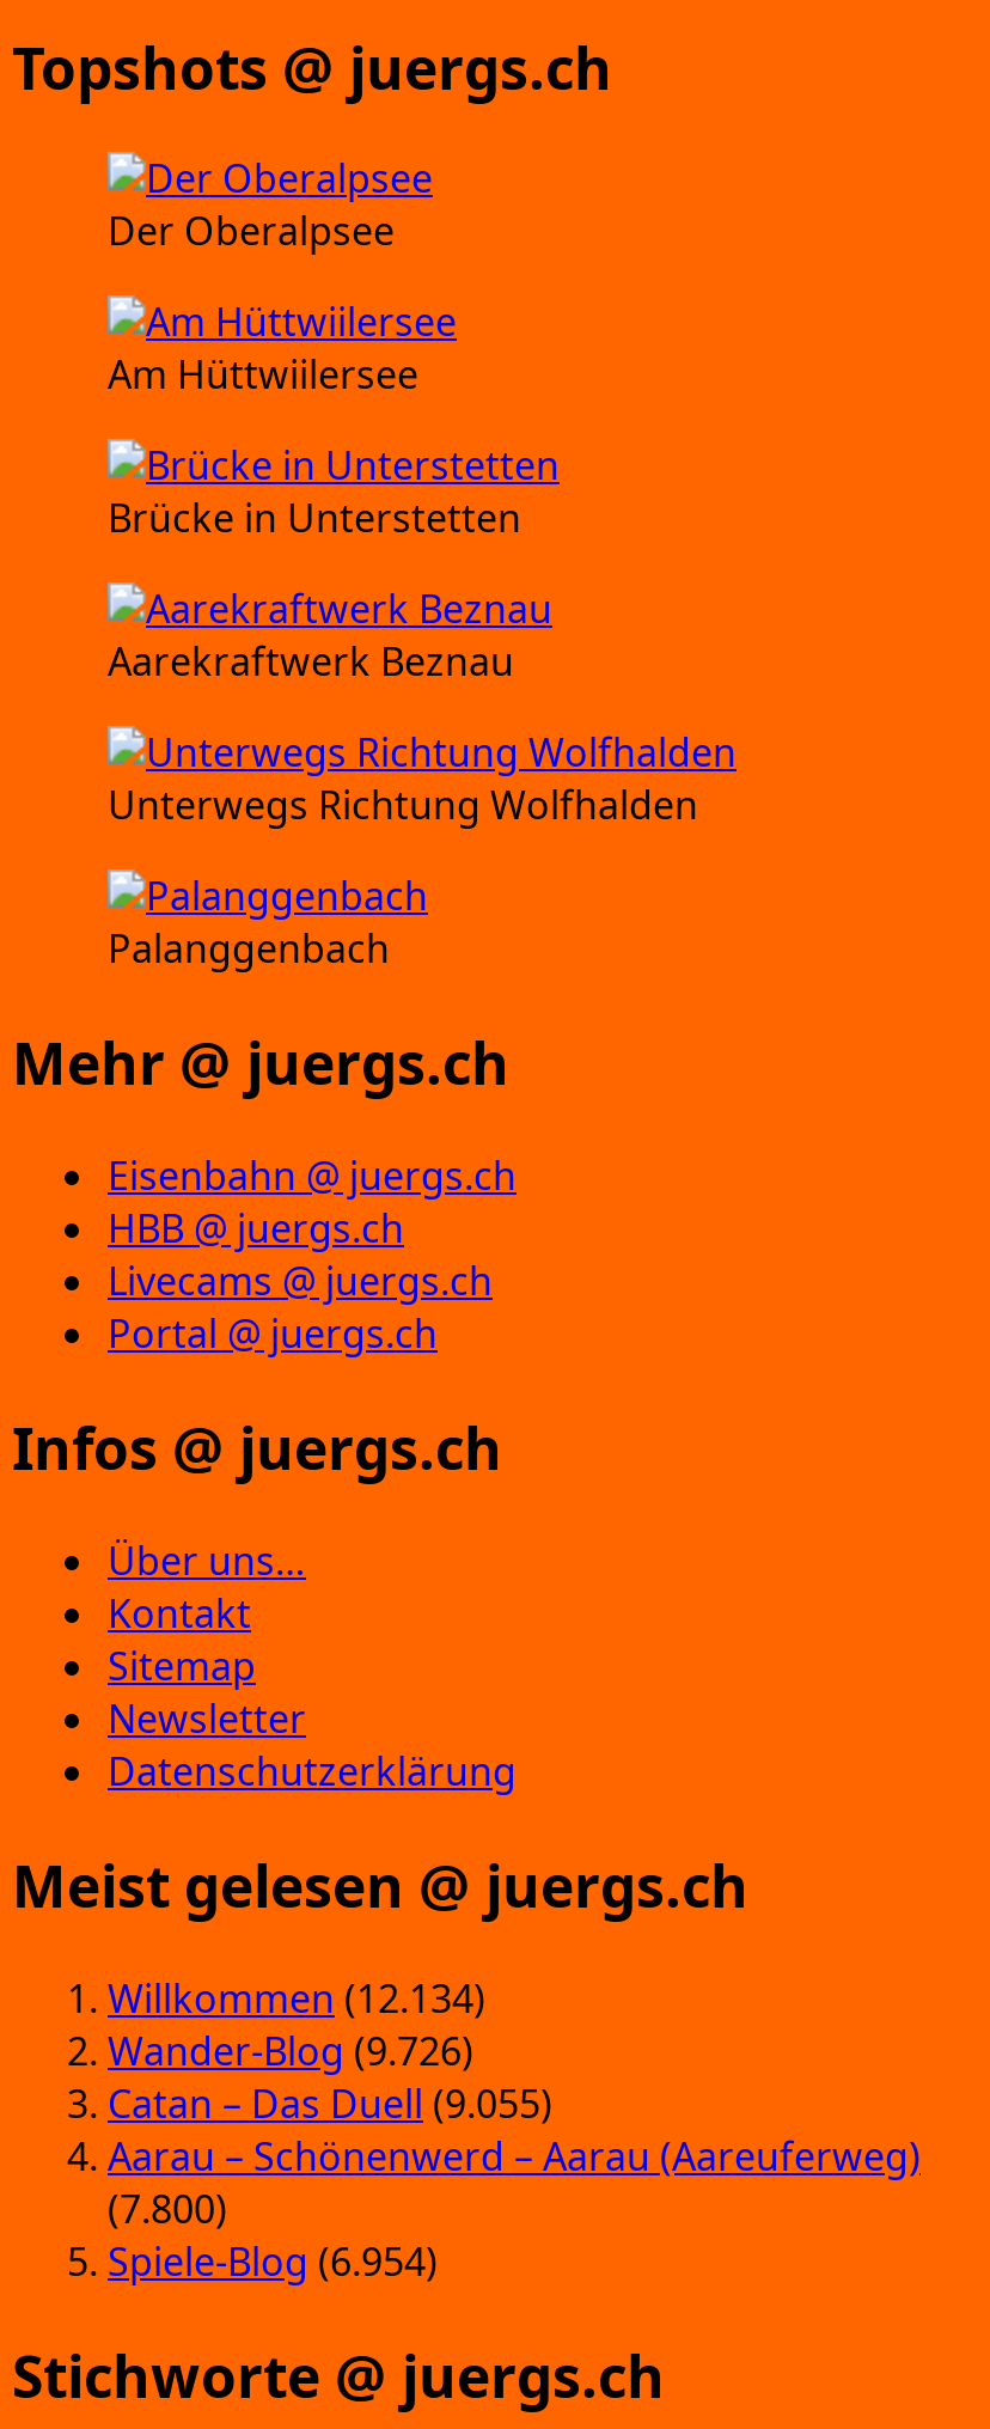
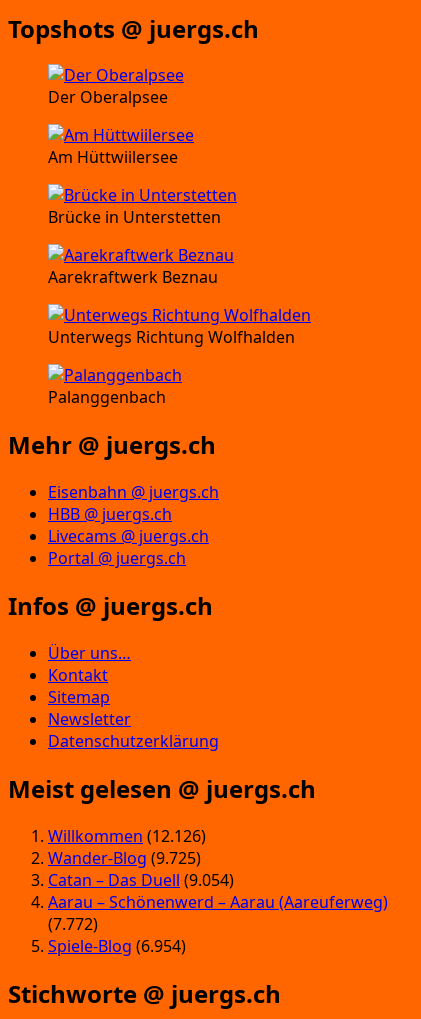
[108,1972,485,2025] Willkommen (12.134) -> [48,825,206,847] Willkommen (12.126)
[108,2025,473,2077] Wander-Blog (9.726) -> [48,847,201,869] Wander-Blog (9.725)
[108,2077,552,2130] Catan – Das Duell (9.055) -> [48,869,234,891] Catan – Das Duell (9.054)
[108,2182,227,2235] (7.800) -> [48,913,98,935] (7.772)

